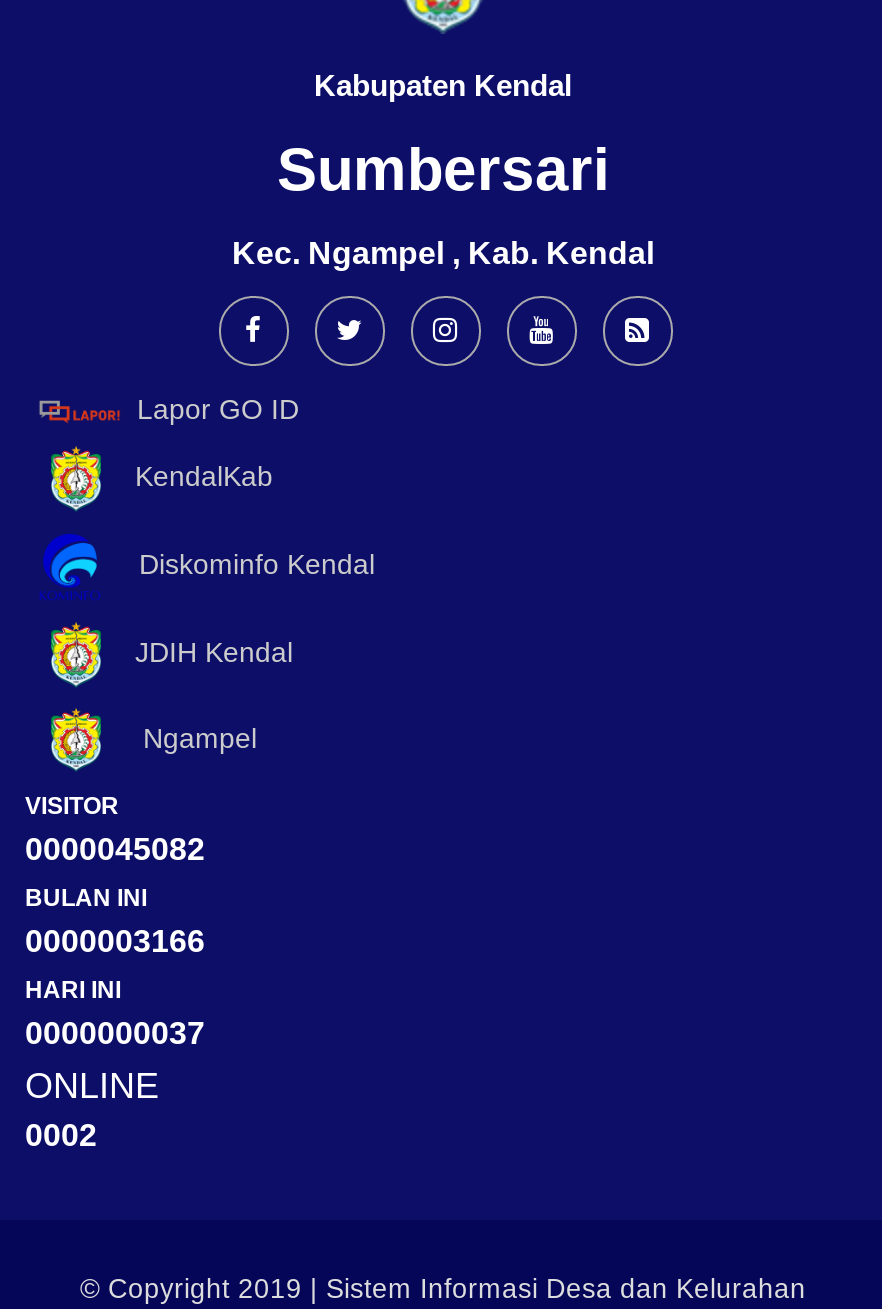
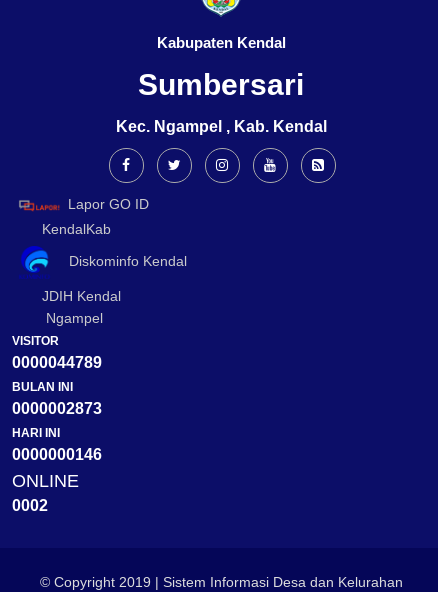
[25,833,205,867] 0000045082 -> [12,354,102,371] 0000044789
[25,925,205,959] 0000003166 -> [12,400,102,417] 0000002873
[25,1017,205,1051] 0000000037 -> [12,446,102,463] 0000000146

